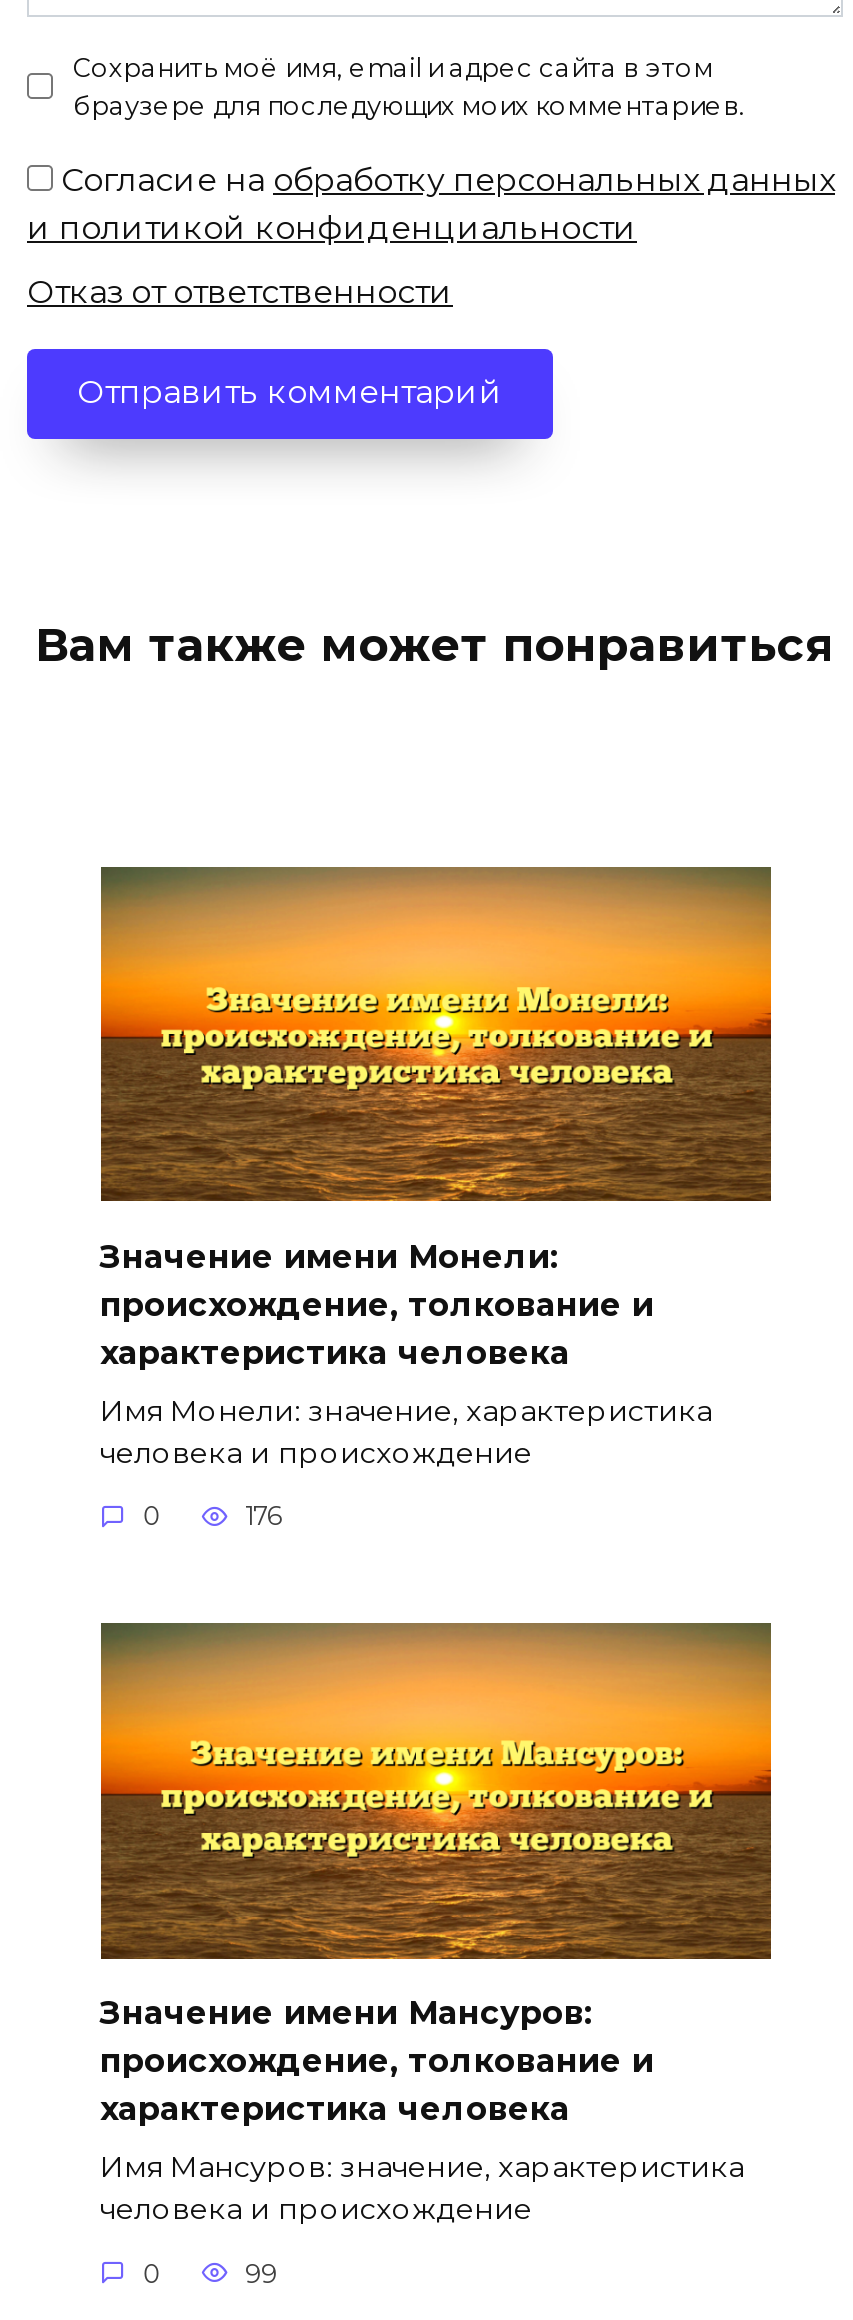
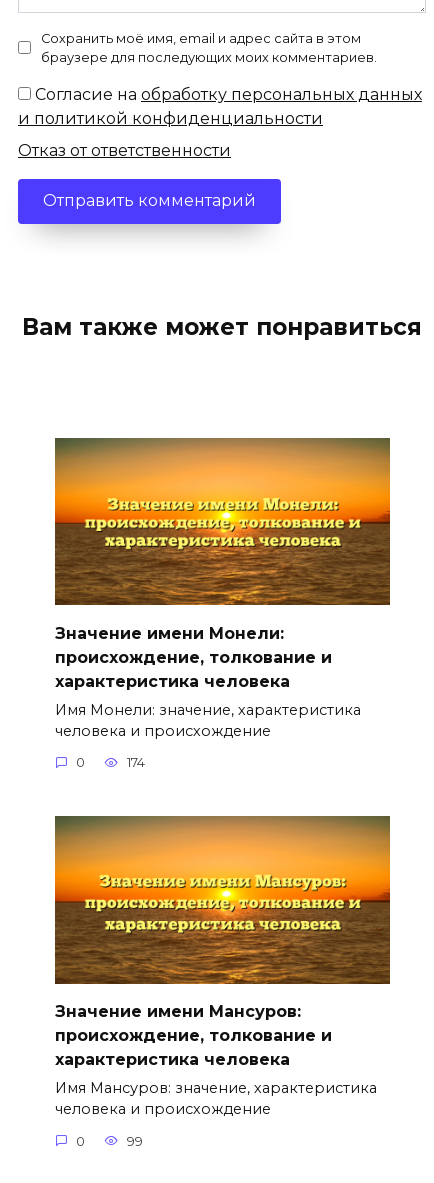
[245,1502,283,1532] 176 -> [127,755,145,770] 174

